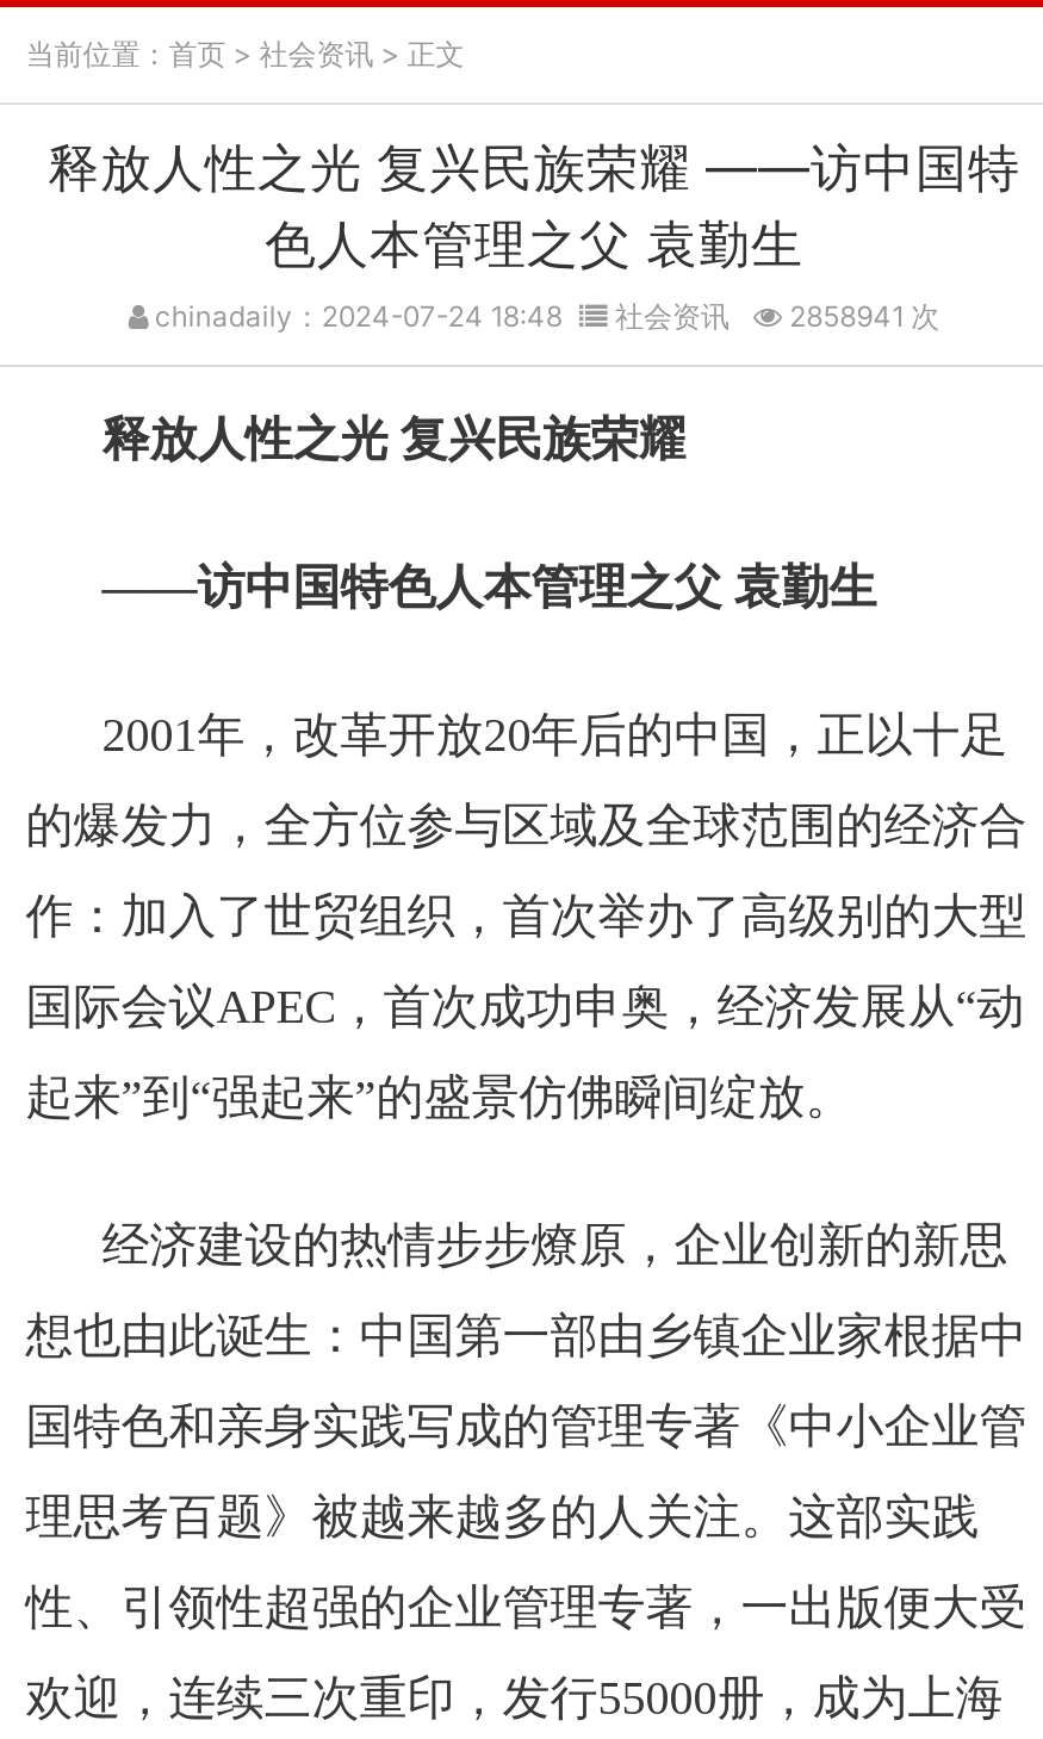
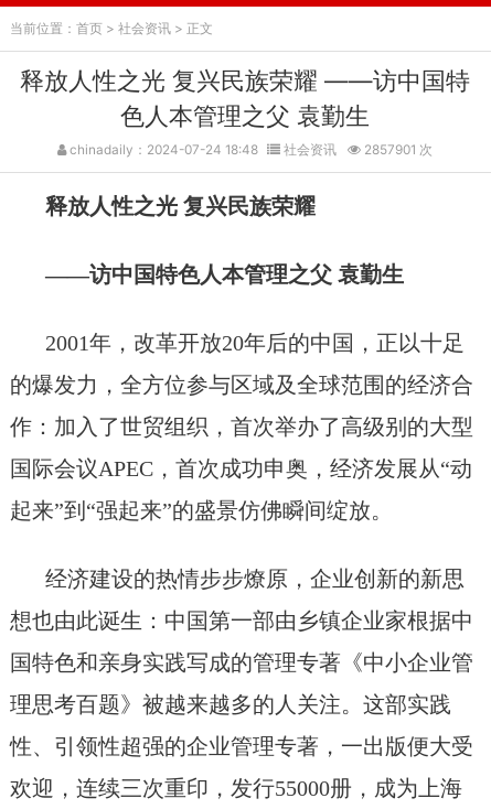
[148,301,940,335] chinadaily：2024-07-24 18:48 社会资讯 2858941 次 -> [67,143,432,158] chinadaily：2024-07-24 18:48 社会资讯 2857901 次

